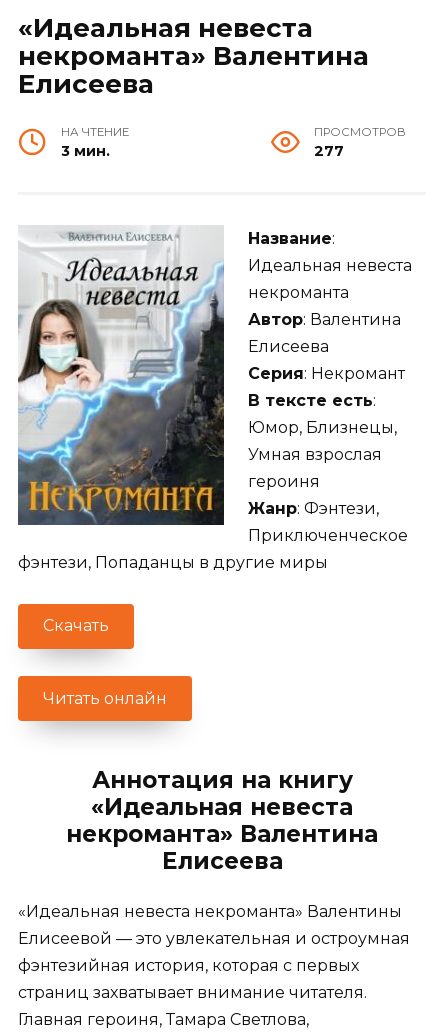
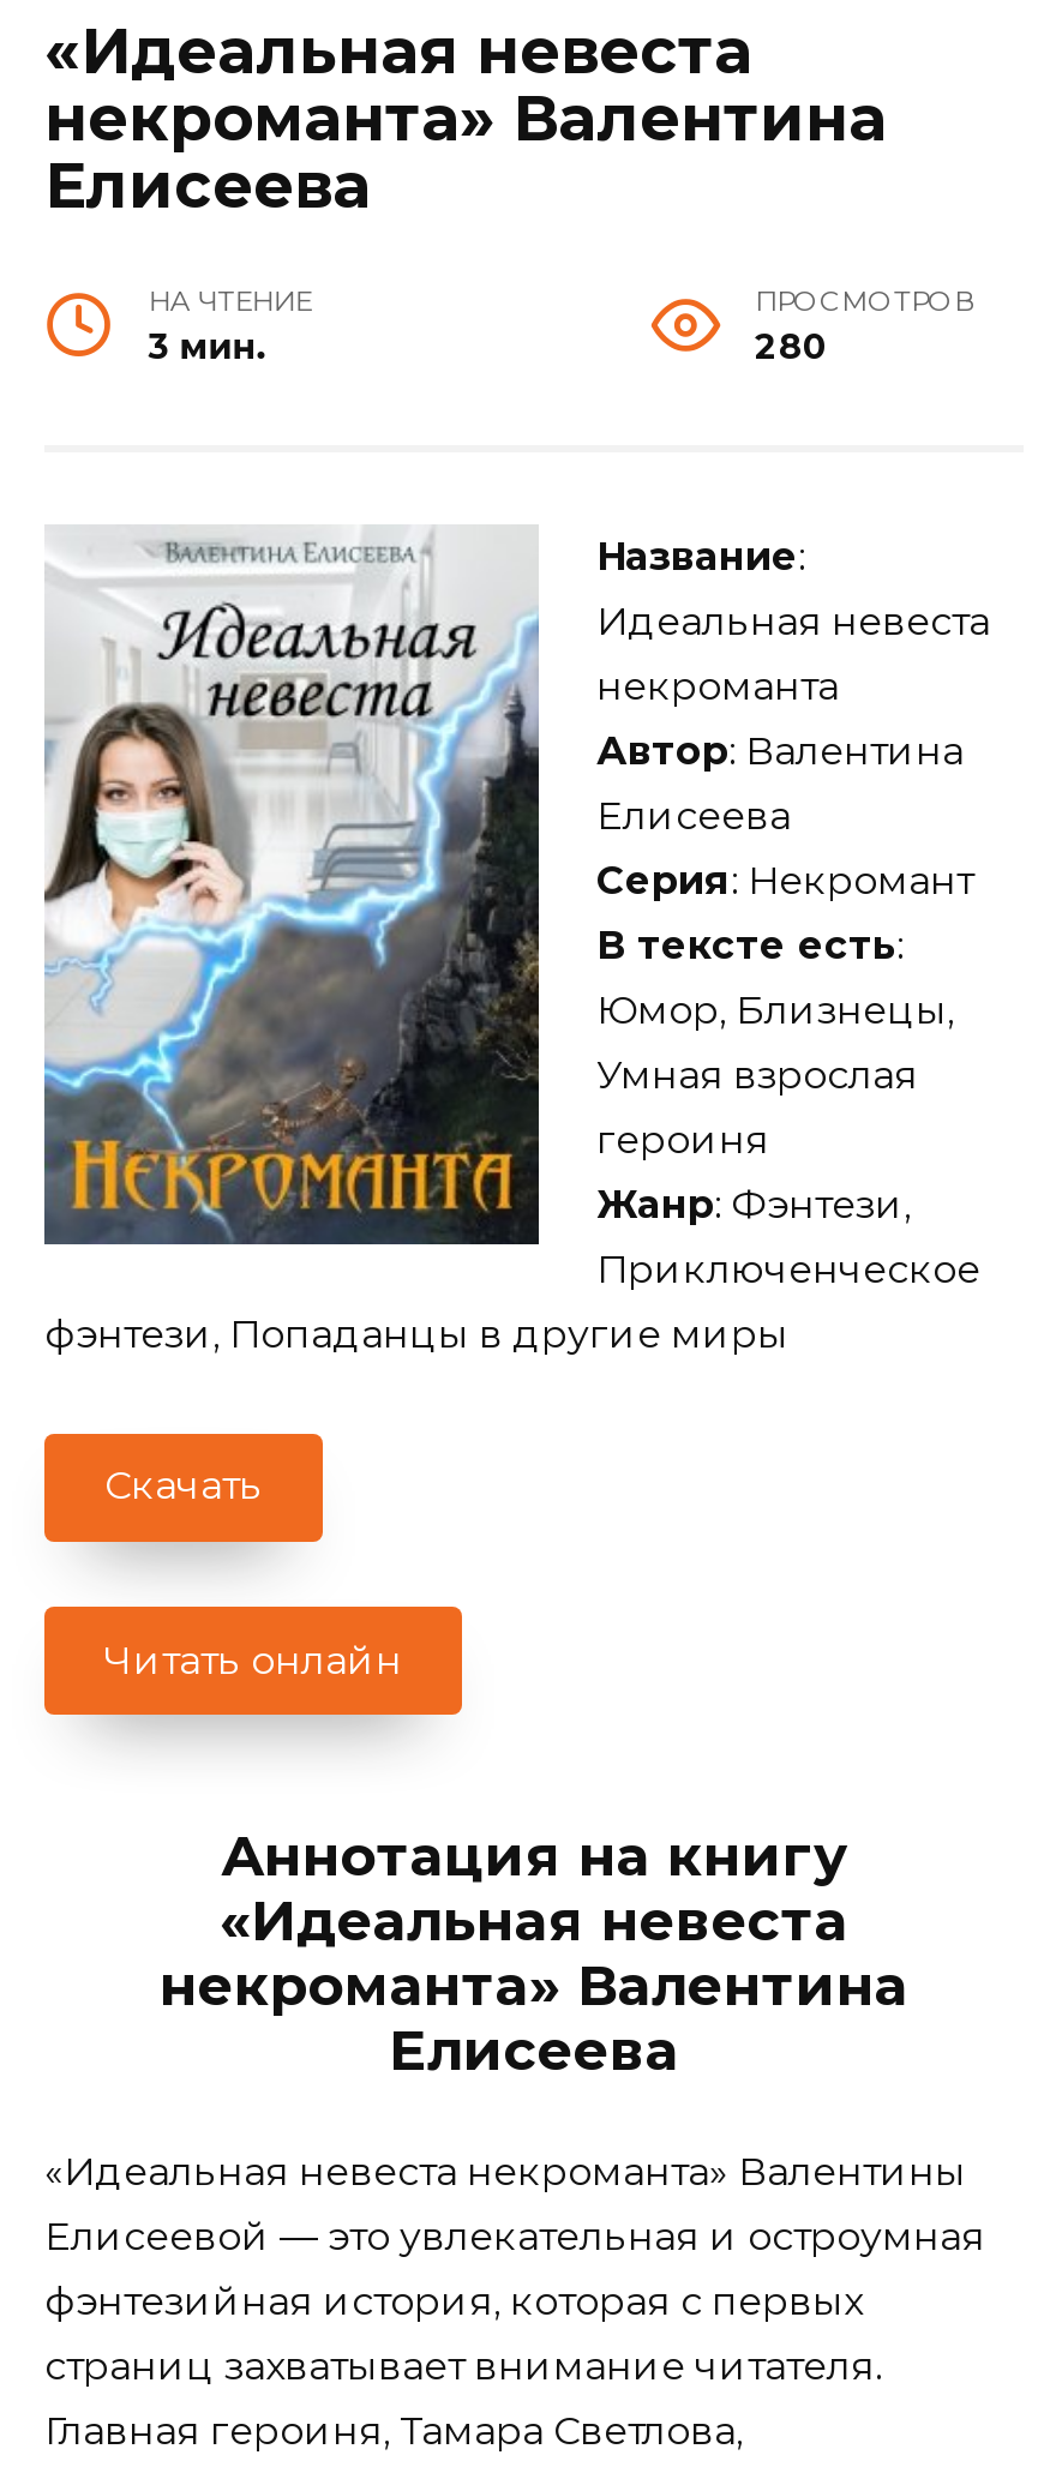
[314,142,344,160] 277 -> [755,326,827,370] 280

